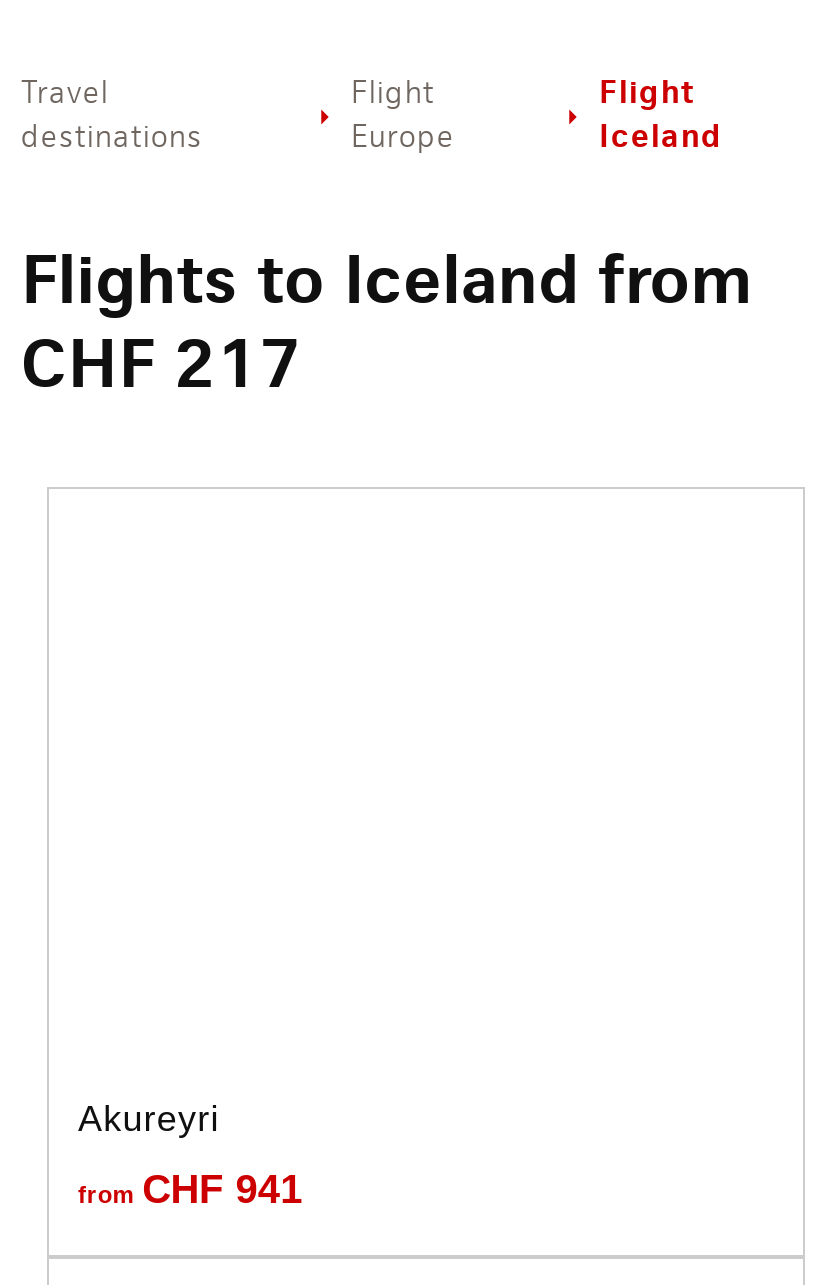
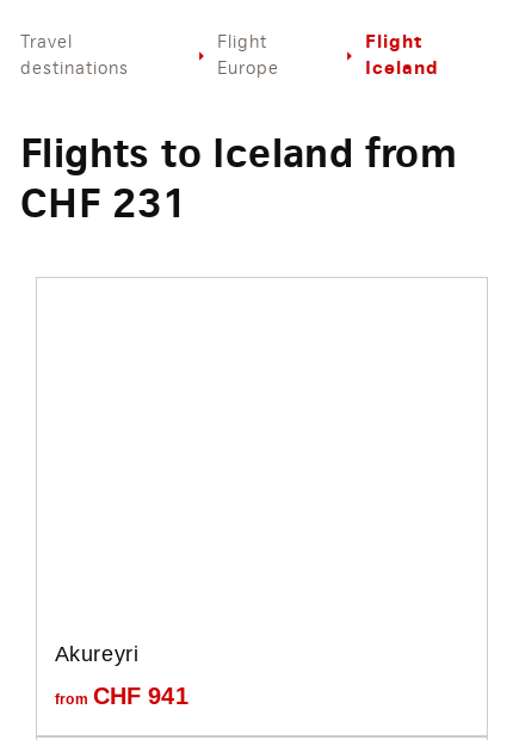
[21,320,303,406] CHF 217 -> [20,178,188,229] CHF 231

